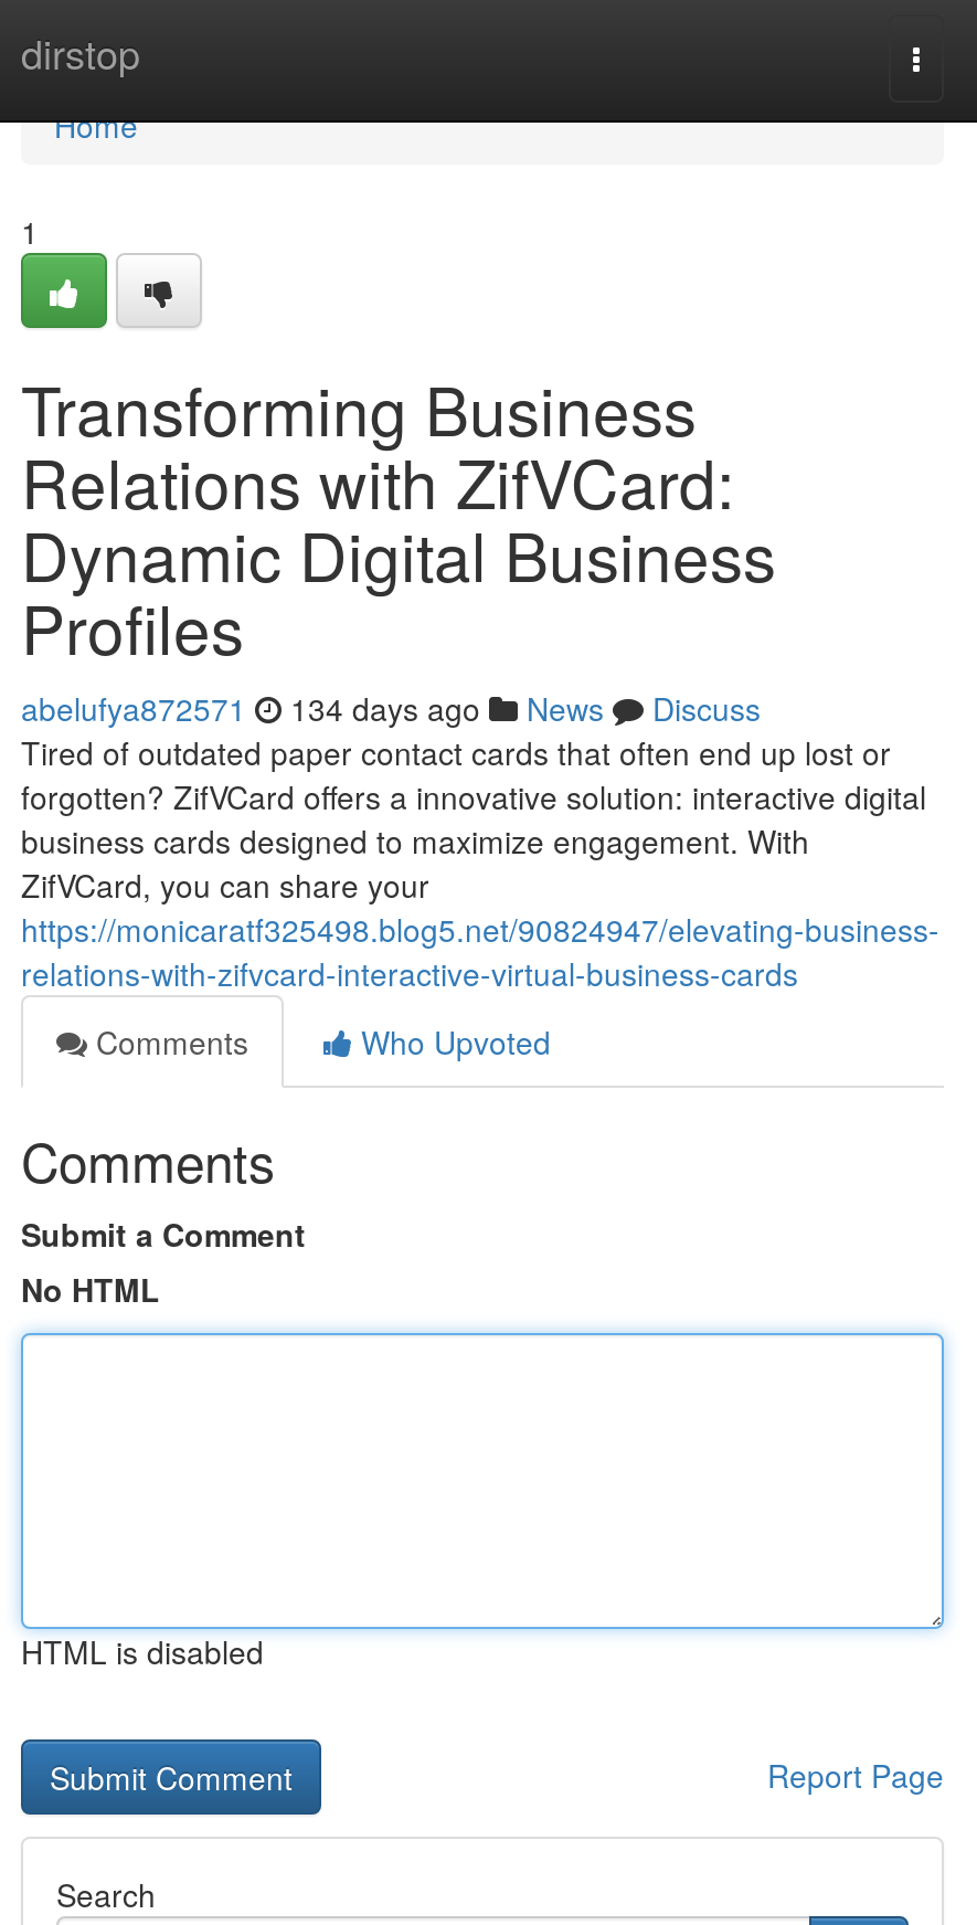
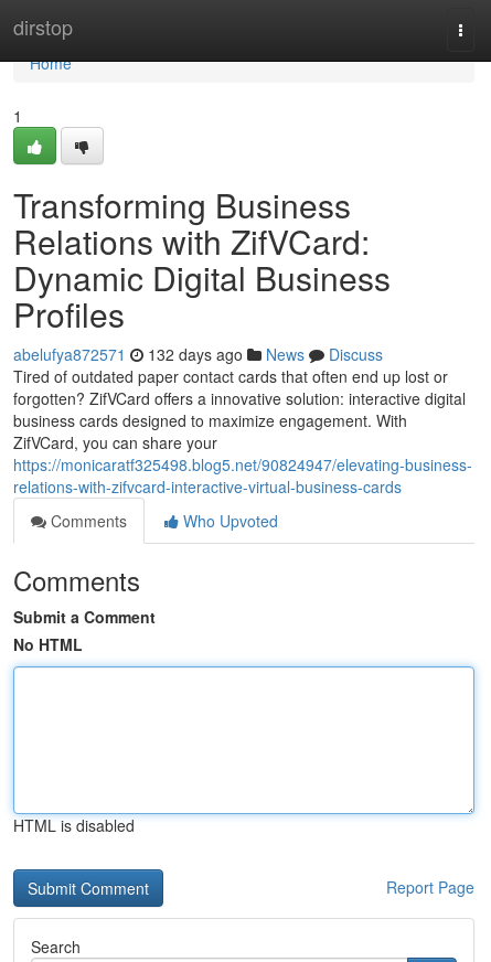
[21,686,761,730] abelufya872571 134 days ago News Discuss -> [13,343,383,365] abelufya872571 132 days ago News Discuss

